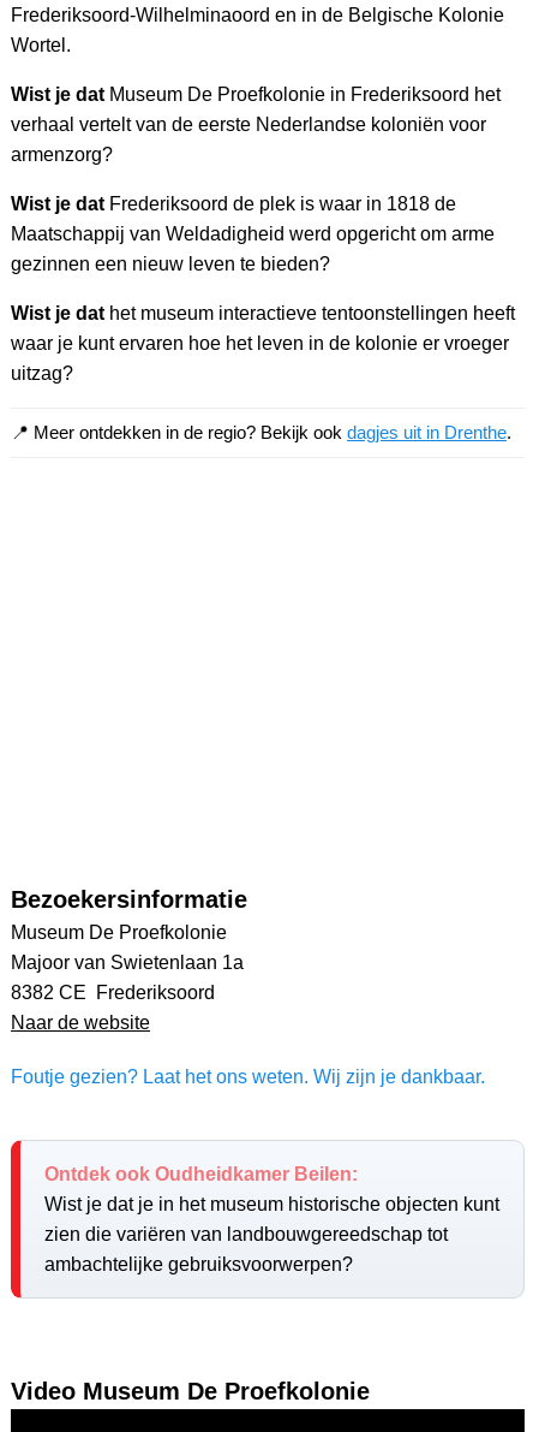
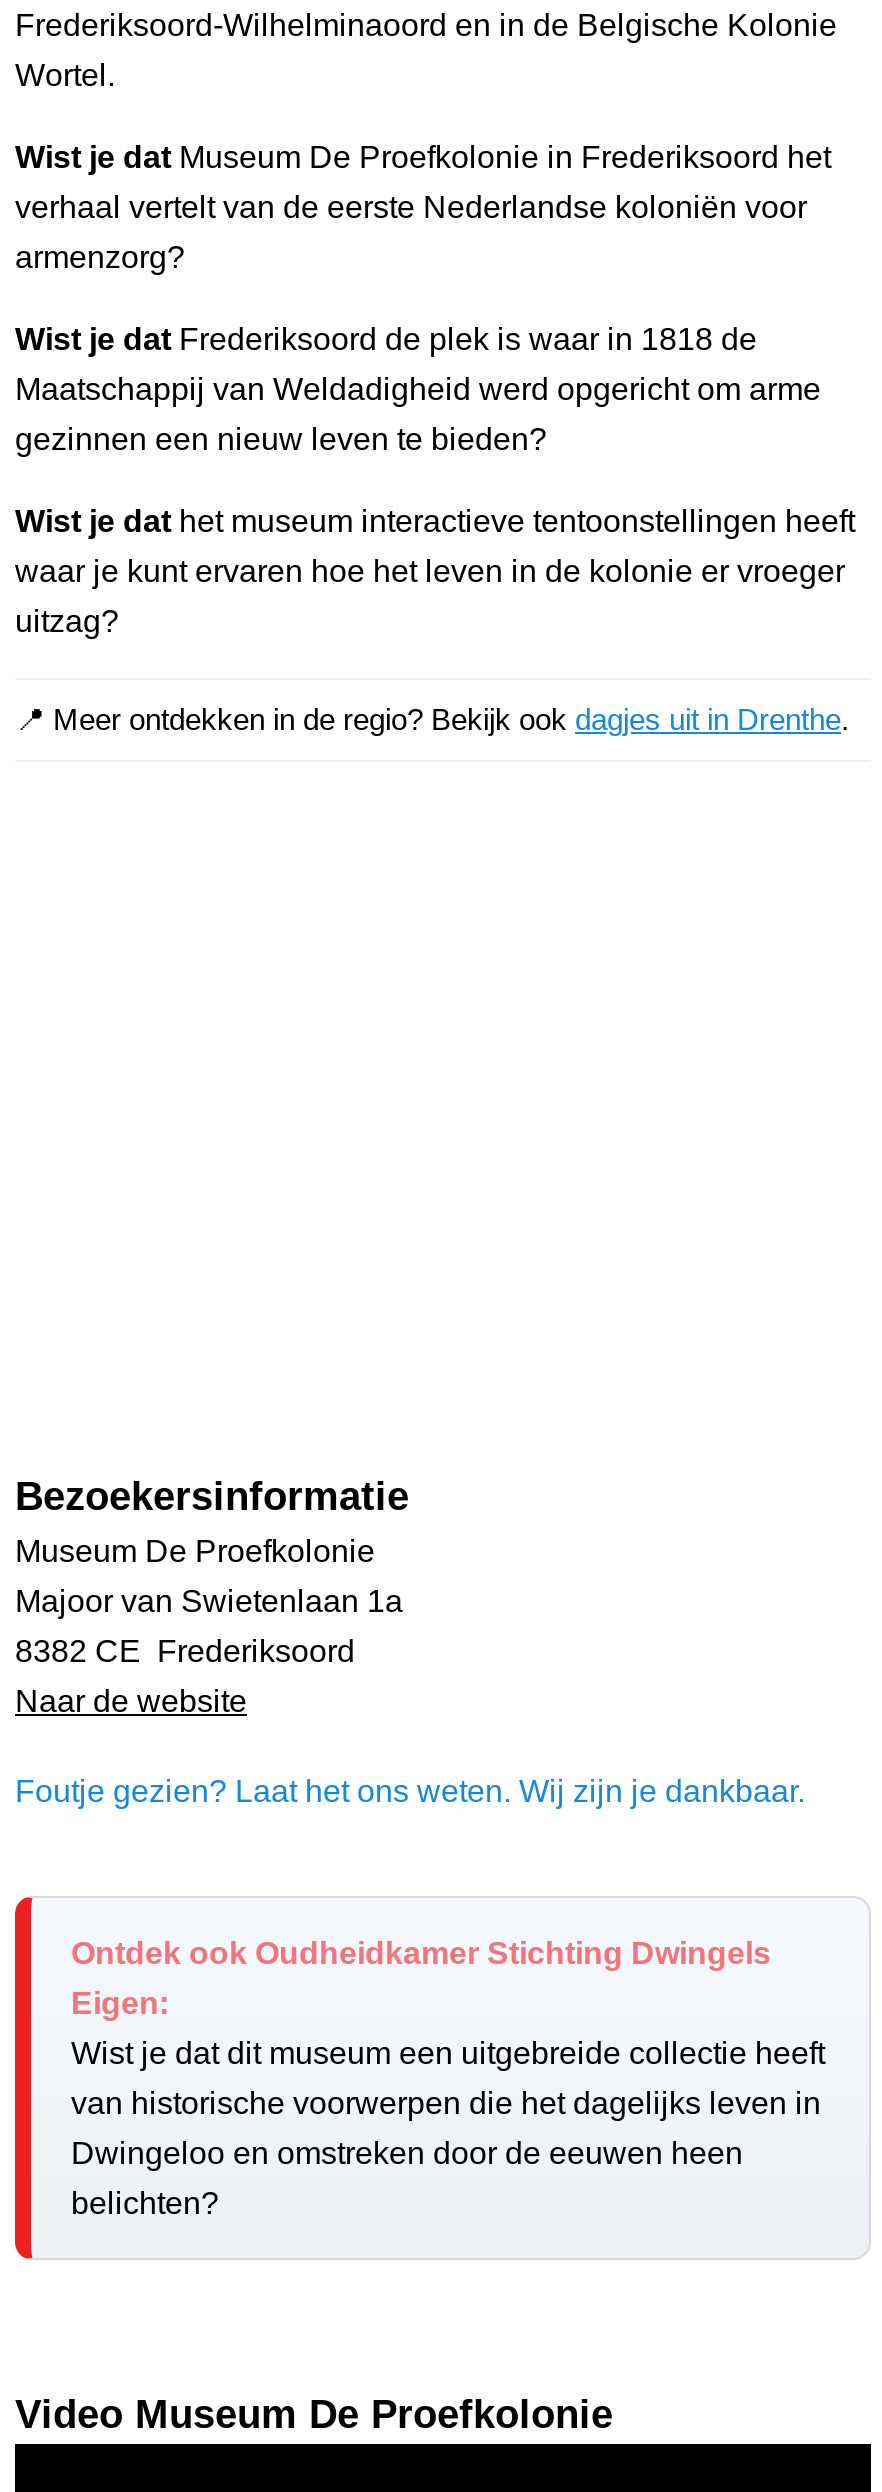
[44,1164,499,1274] Ontdek ook Oudheidkamer Beilen: | Wist je dat je in het museum historische objecten kunt | zien die variëren van landbouwgereedschap tot | ambachtelijke gebruiksvoorwerpen? -> [71,1936,825,2220] Ontdek ook Oudheidkamer Stichting Dwingels | Eigen: | Wist je dat dit museum een uitgebreide collectie heeft | van historische voorwerpen die het dagelijks leven in | Dwingeloo en omstreken door de eeuwen heen | belichten?

